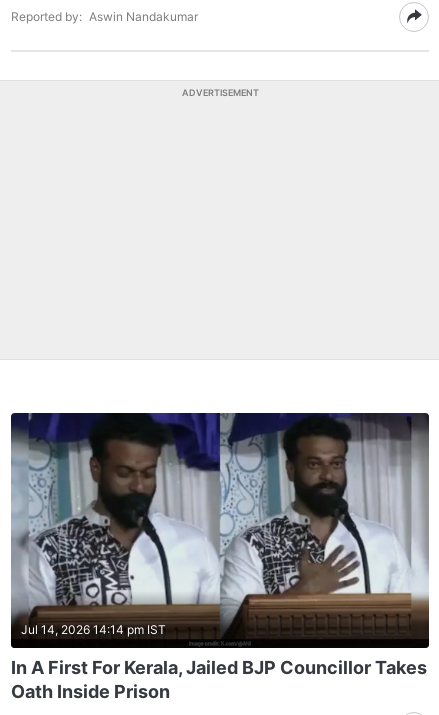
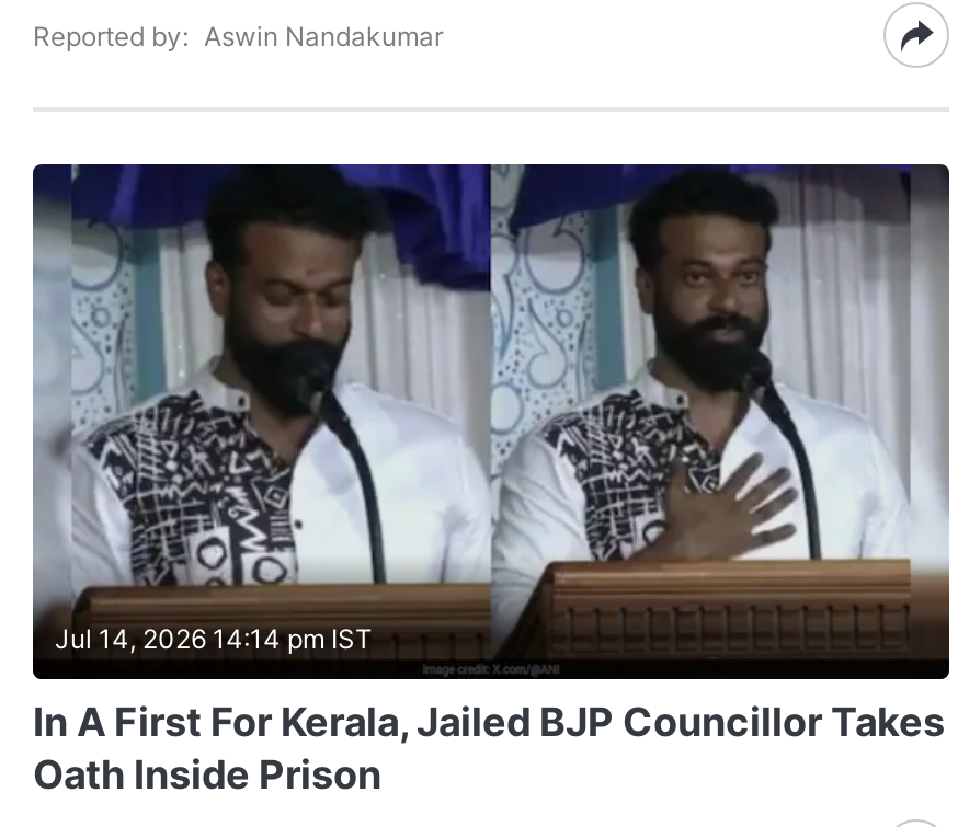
[181,86,258,97] ADVERTISEMENT -> none

